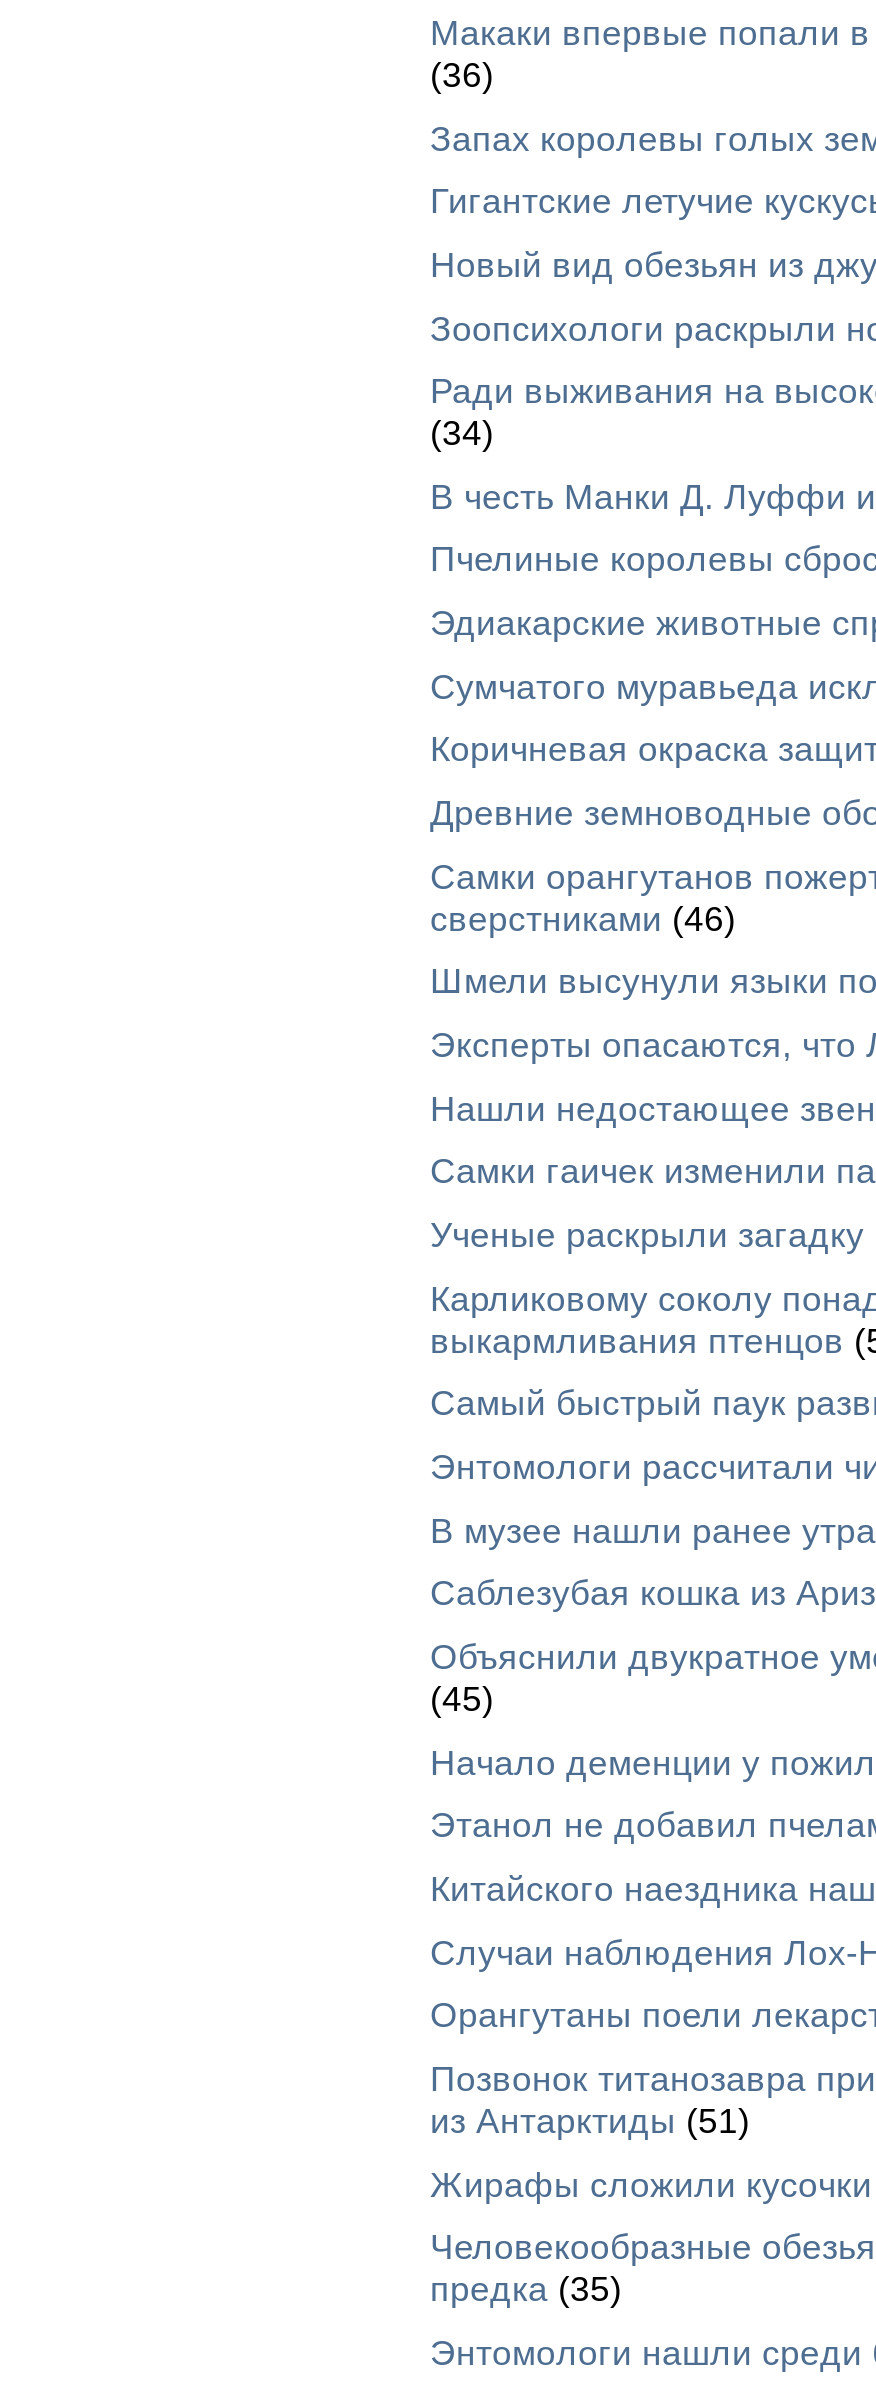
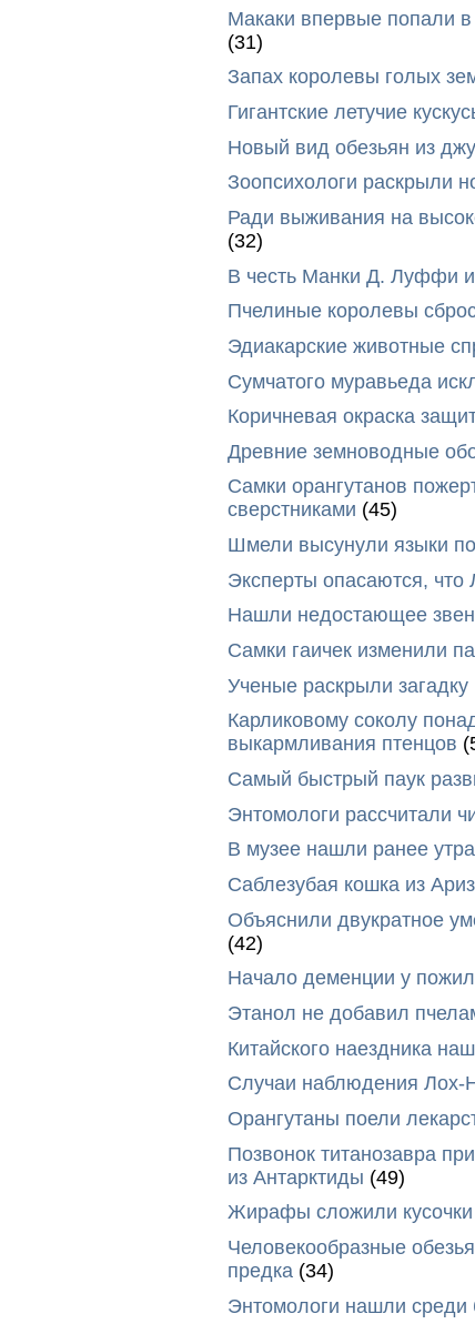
[430,55,494,95] (36) -> [228,31,263,53] (31)
[430,414,494,454] (34) -> [228,230,263,252] (32)
[430,899,736,939] сверстниками (46) -> [228,499,397,521] сверстниками (45)
[430,1679,494,1719] (45) -> [228,932,263,954] (42)
[430,2101,750,2141] из Антарктиды (51) -> [228,1166,405,1188] из Антарктиды (49)
[430,2270,622,2310] предка (35) -> [228,1260,334,1282] предка (34)

